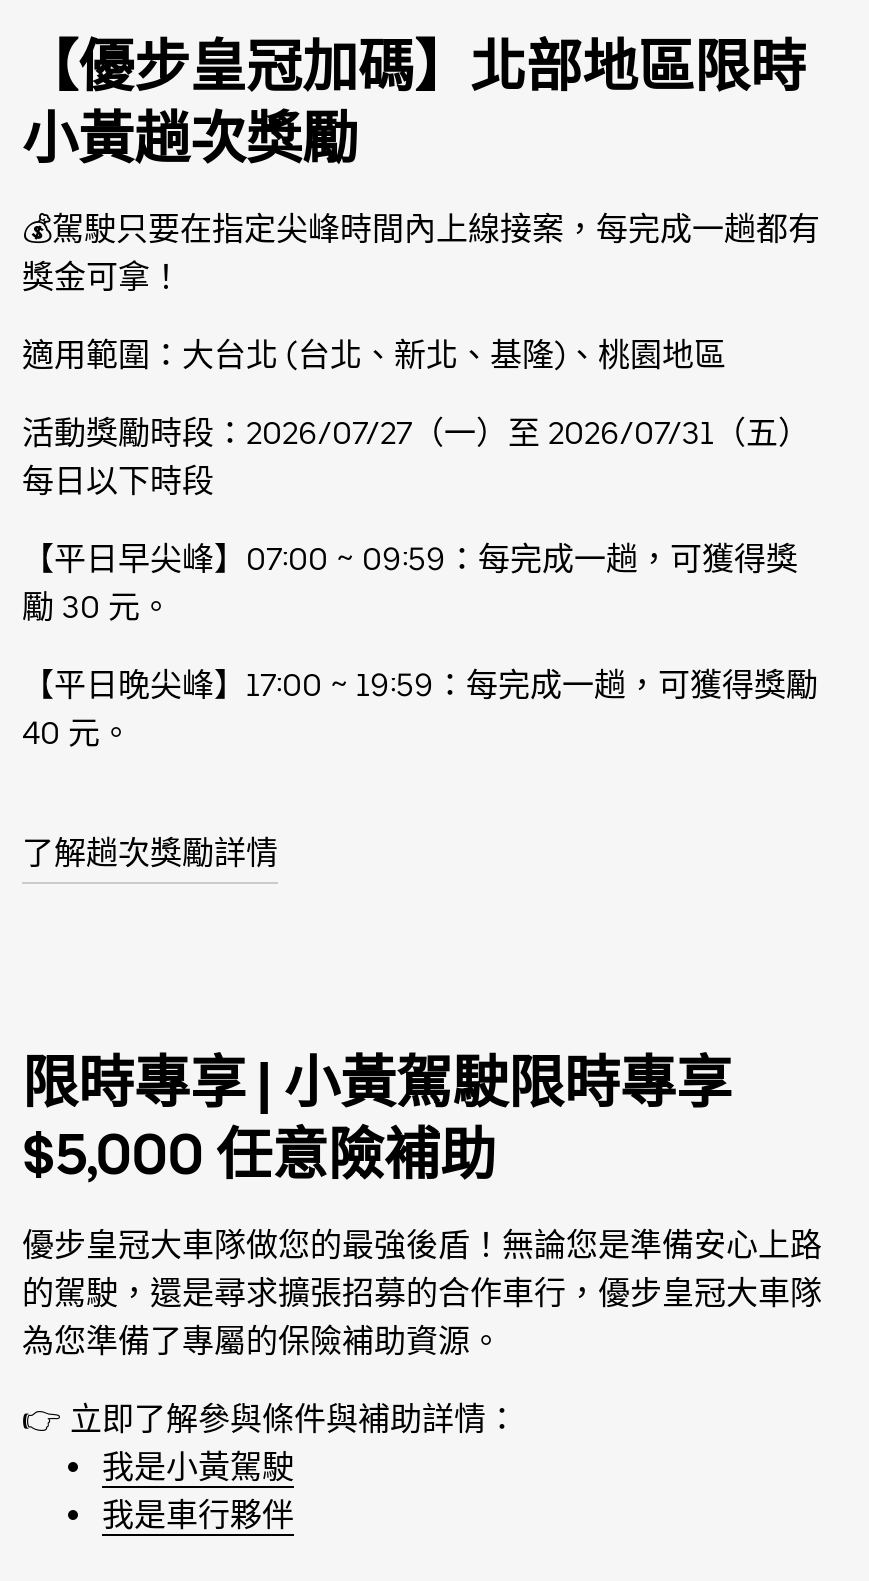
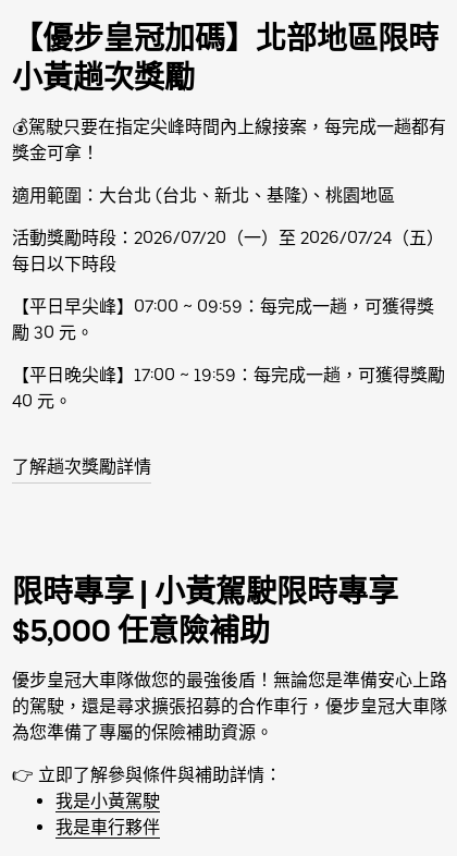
[22,414,810,452] 活動獎勵時段：2026/07/27（一）至 2026/07/31（五） -> [12,228,444,248] 活動獎勵時段：2026/07/20（一）至 2026/07/24（五）

